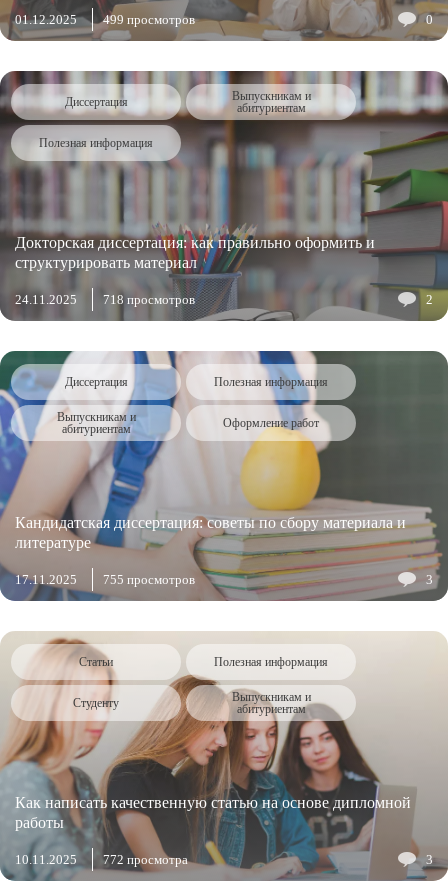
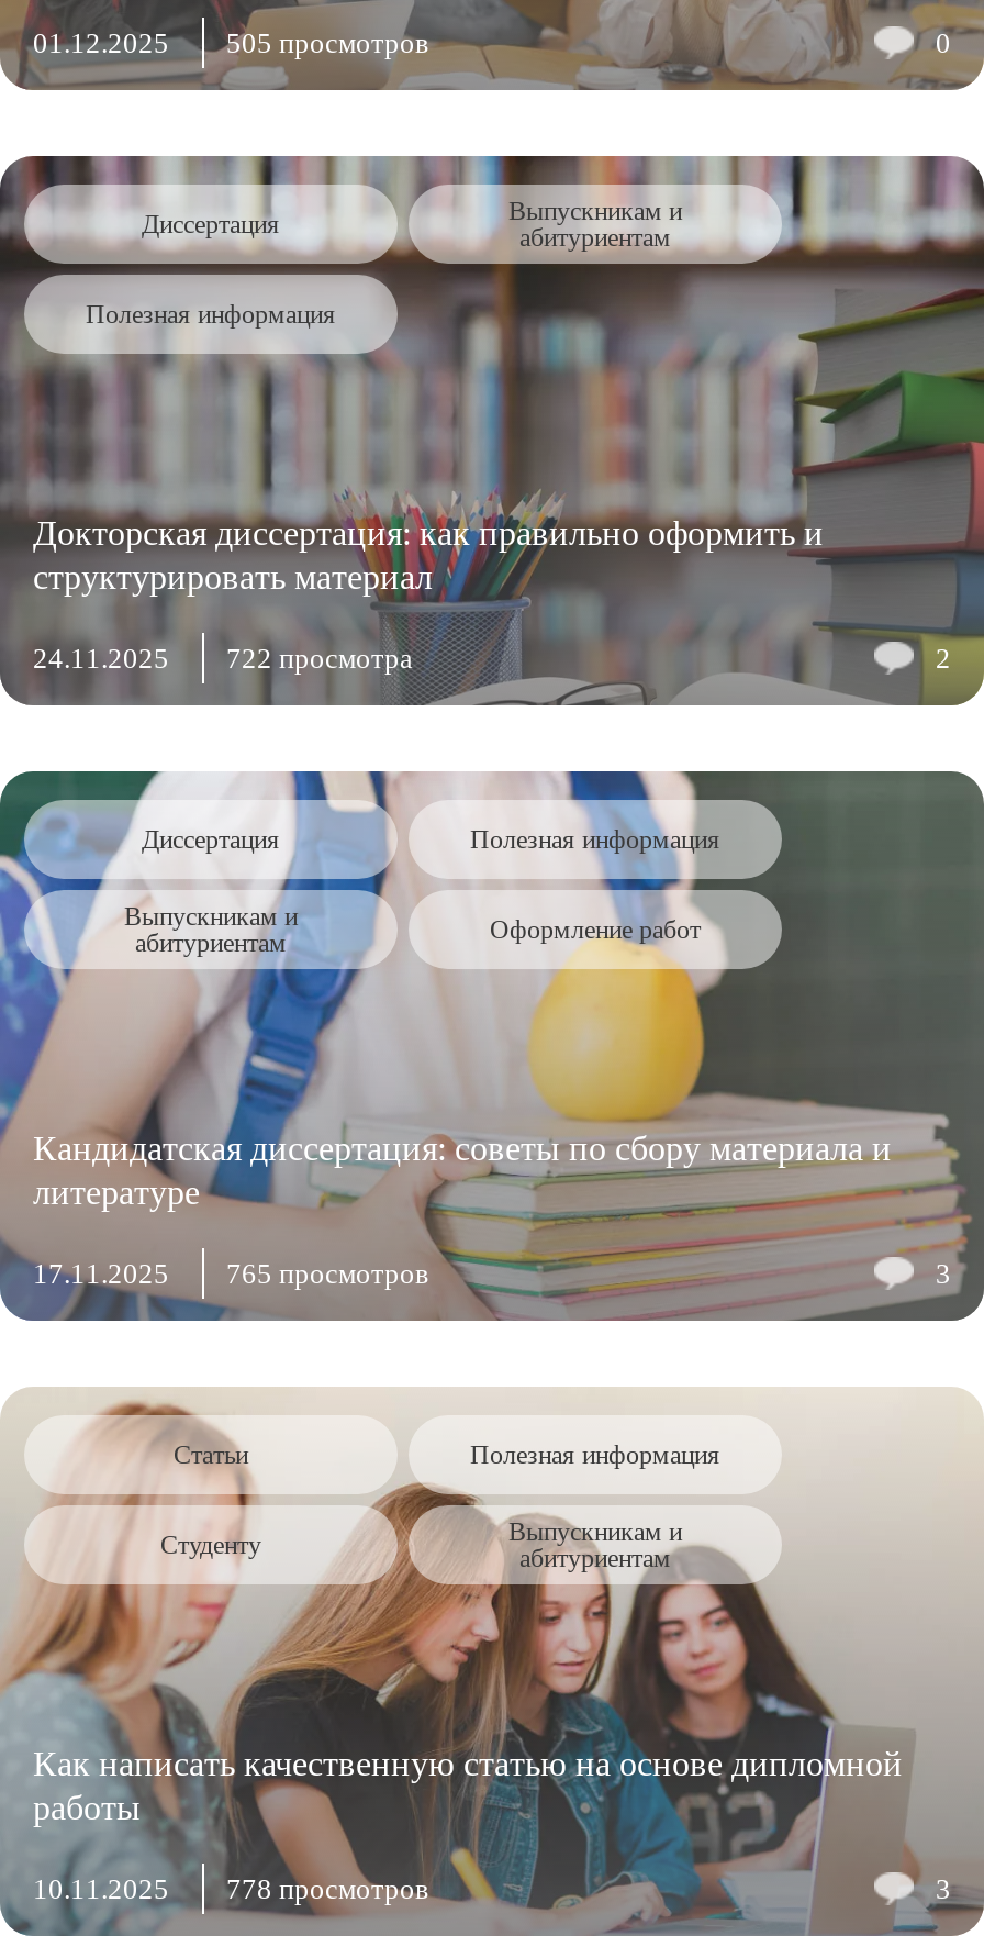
[15,12,195,27] 01.12.2025 499 просмотров -> [33,26,428,59] 01.12.2025 505 просмотров
[15,292,195,307] 24.11.2025 718 просмотров -> [33,641,413,674] 24.11.2025 722 просмотра
[15,572,195,587] 17.11.2025 755 просмотров -> [33,1257,428,1290] 17.11.2025 765 просмотров
[15,852,188,867] 10.11.2025 772 просмотра -> [33,1872,428,1905] 10.11.2025 778 просмотров

